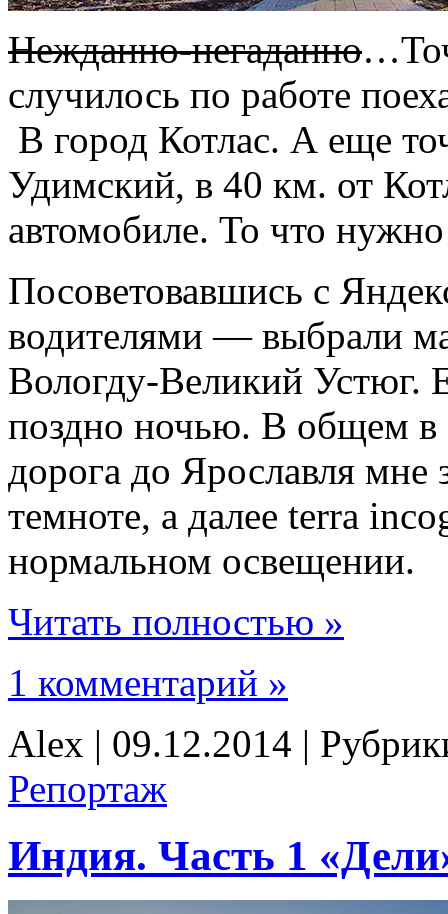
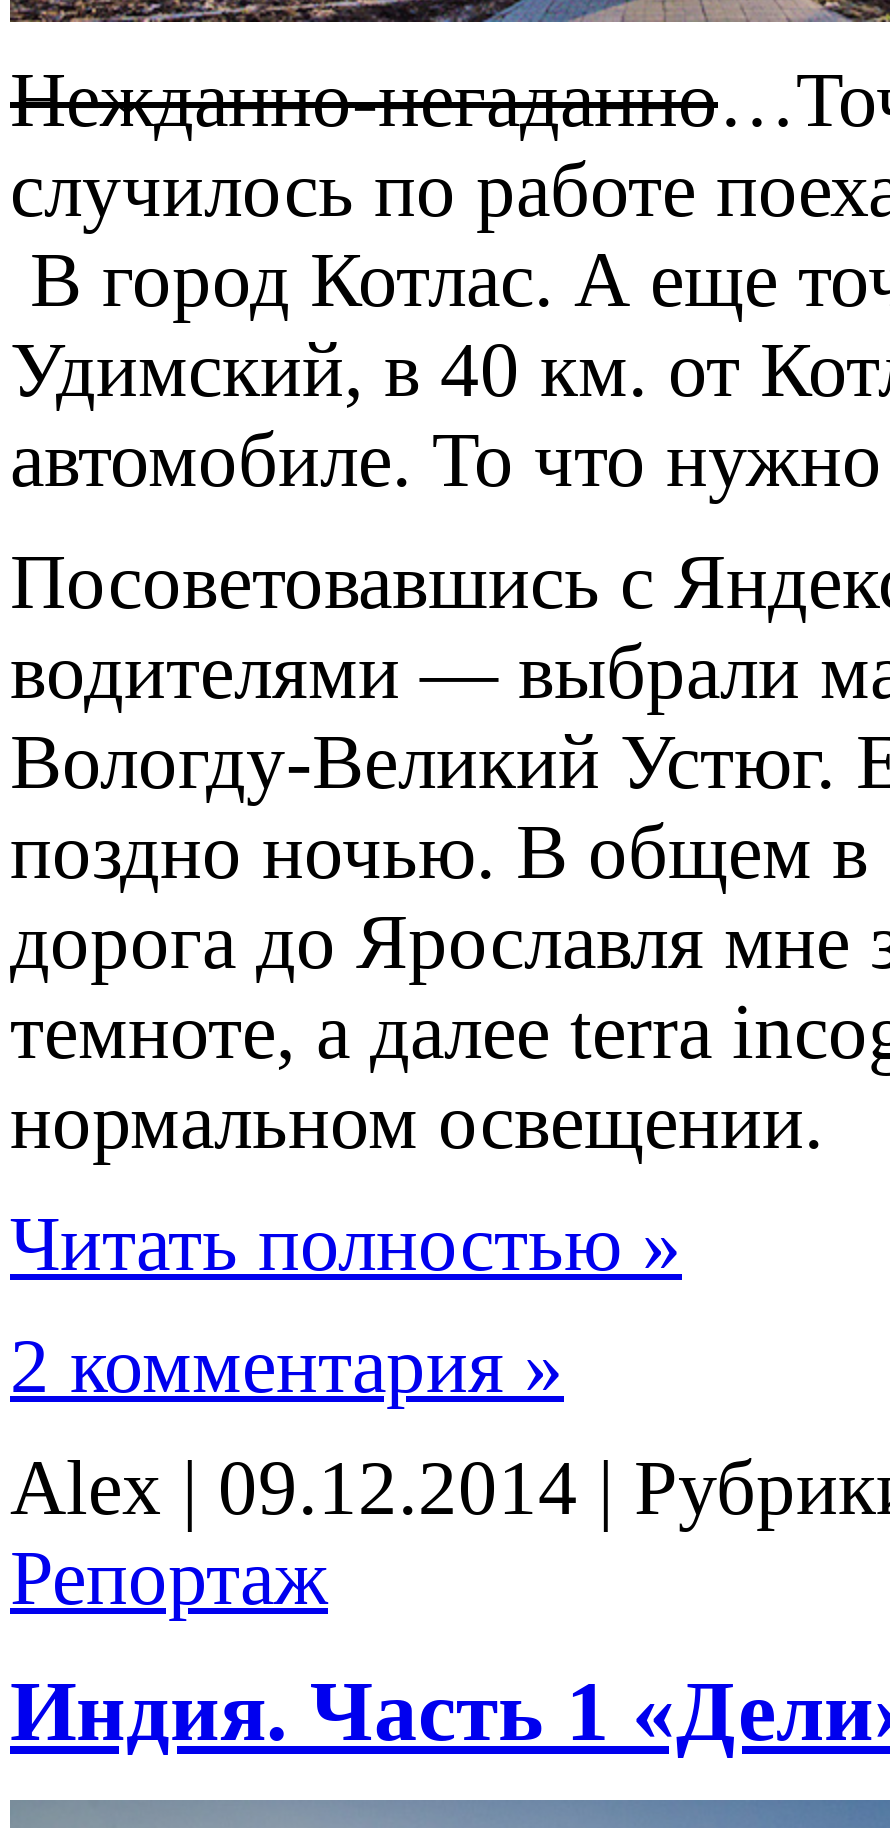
[8,661,288,704] 1 комментарий » -> [10,1322,564,1408] 2 комментария »

